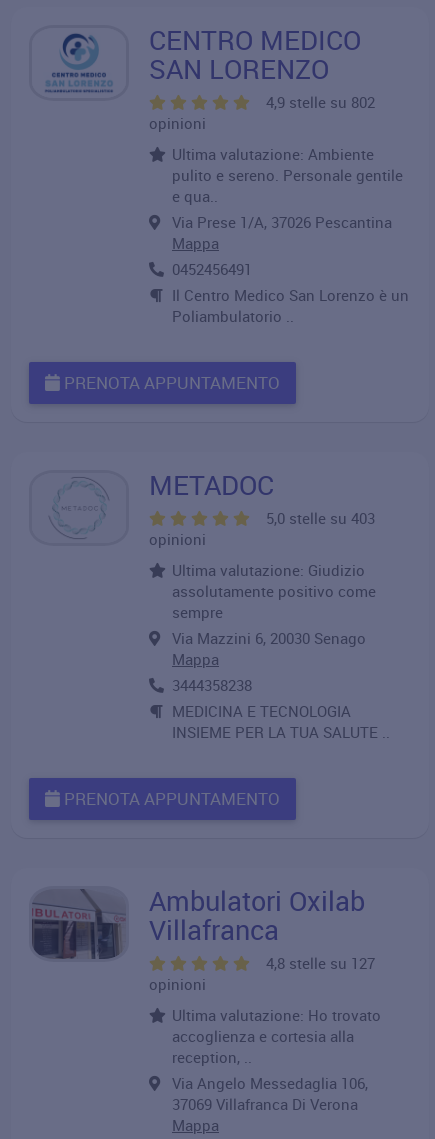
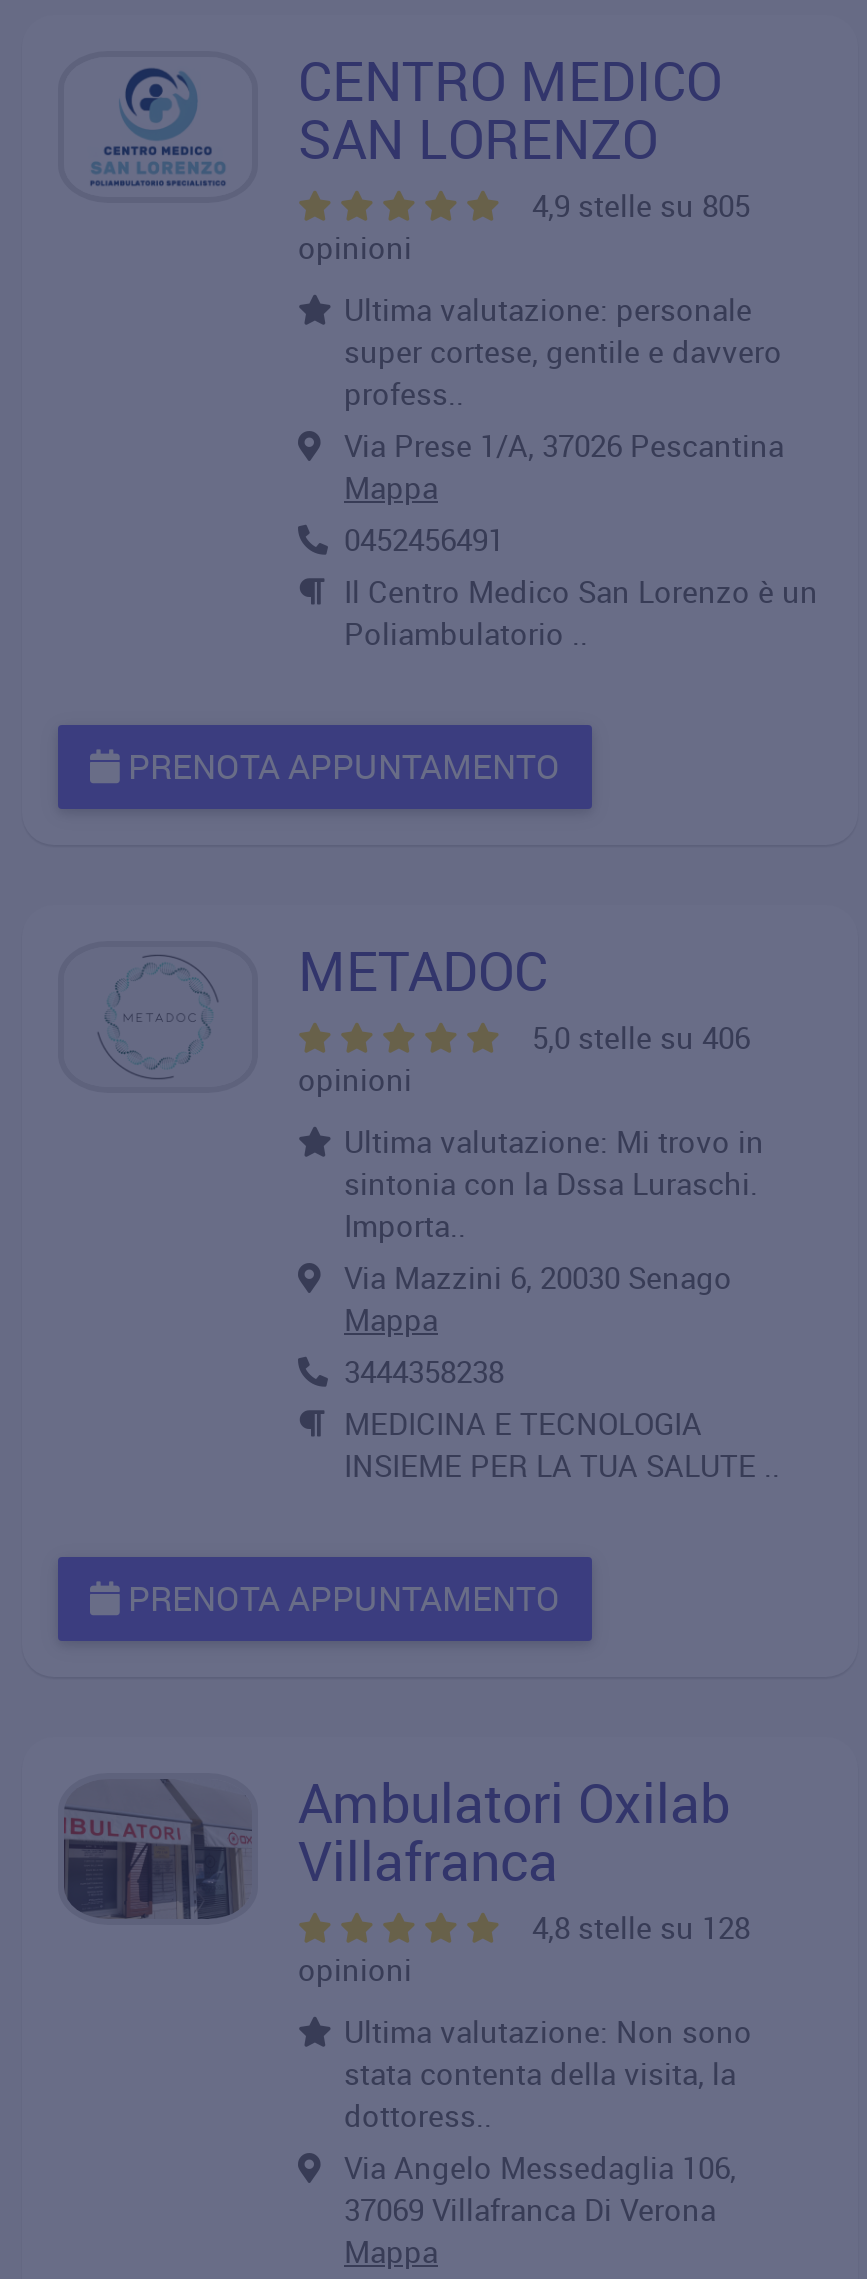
[266,92,375,112] 4,9 stelle su 802 -> [532,185,750,225] 4,9 stelle su 805
[172,144,403,206] Ultima valutazione: Ambiente | pulito e sereno. Personale gentile | e qua.. -> [344,289,782,413] Ultima valutazione: personale | super cortese, gentile e davvero | profess..
[266,508,375,528] 5,0 stelle su 403 -> [532,1017,750,1057] 5,0 stelle su 406
[172,560,376,622] Ultima valutazione: Giudizio | assolutamente positivo come | sempre -> [344,1121,764,1245] Ultima valutazione: Mi trovo in | sintonia con la Dssa Luraschi. | Importa..
[266,953,375,973] 4,8 stelle su 127 -> [532,1907,750,1947] 4,8 stelle su 128
[172,1005,381,1067] Ultima valutazione: Ho trovato | accoglienza e cortesia alla | reception, .. -> [344,2011,752,2135] Ultima valutazione: Non sono | stata contenta della visita, la | dottoress..

